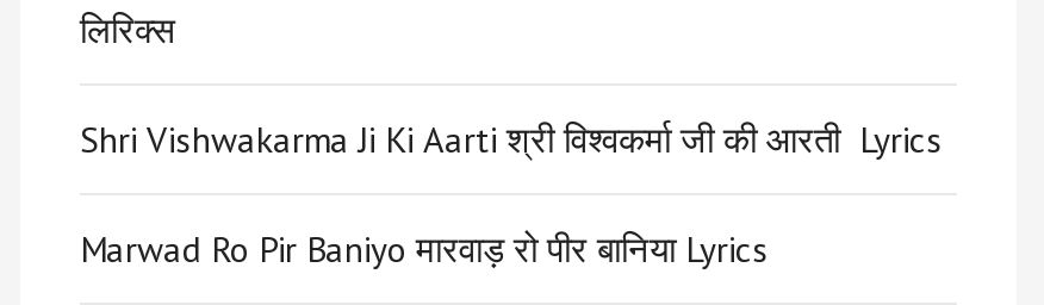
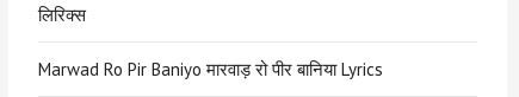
[80,117,943,162] Shri Vishwakarma Ji Ki Aarti श्री विश्वकर्मा जी की आरती Lyrics -> none

